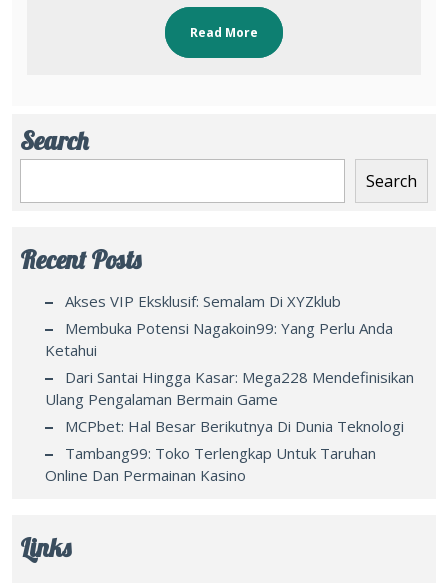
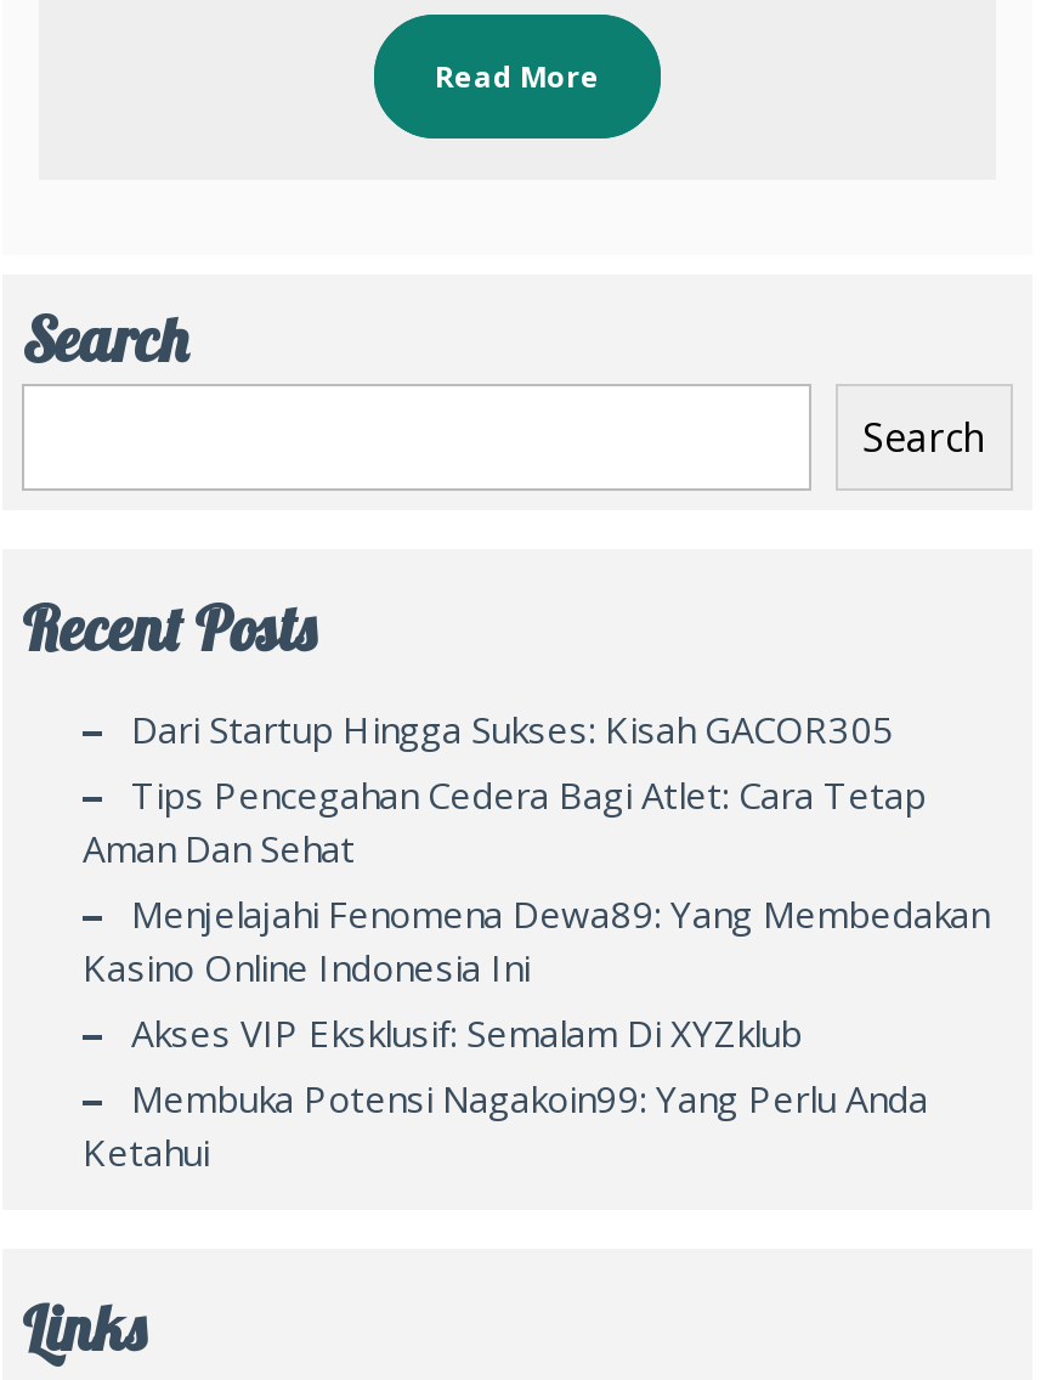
none -> [83,705,989,991] Dari Startup Hingga Sukses: Kisah GACOR305 | Tips Pencegahan Cedera Bagi Atlet: Cara Tetap | Aman Dan Sehat | Menjelajahi Fenomena Dewa89: Yang Membedakan | Kasino Online Indonesia Ini
moved [45,291,393,360] -> [83,1008,928,1176]: Akses VIP Eksklusif: Semalam Di XYZklub | Membuka Potensi Nagakoin99: Yang Perlu Anda | Ketahui
[45,367,414,485] Dari Santai Hingga Kasar: Mega228 Mendefinisikan | Ulang Pengalaman Bermain Game | MCPbet: Hal Besar Berikutnya Di Dunia Teknologi | Tambang99: Toko Terlengkap Untuk Taruhan | Online Dan Permainan Kasino -> none

